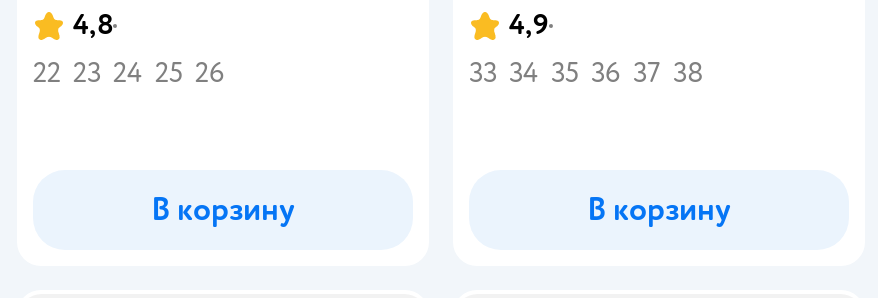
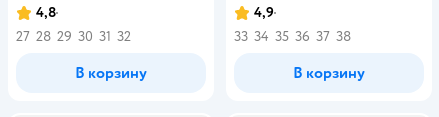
[33,55,225,89] 22 23 24 25 26 -> [16,27,131,44] 27 28 29 30 31 32

